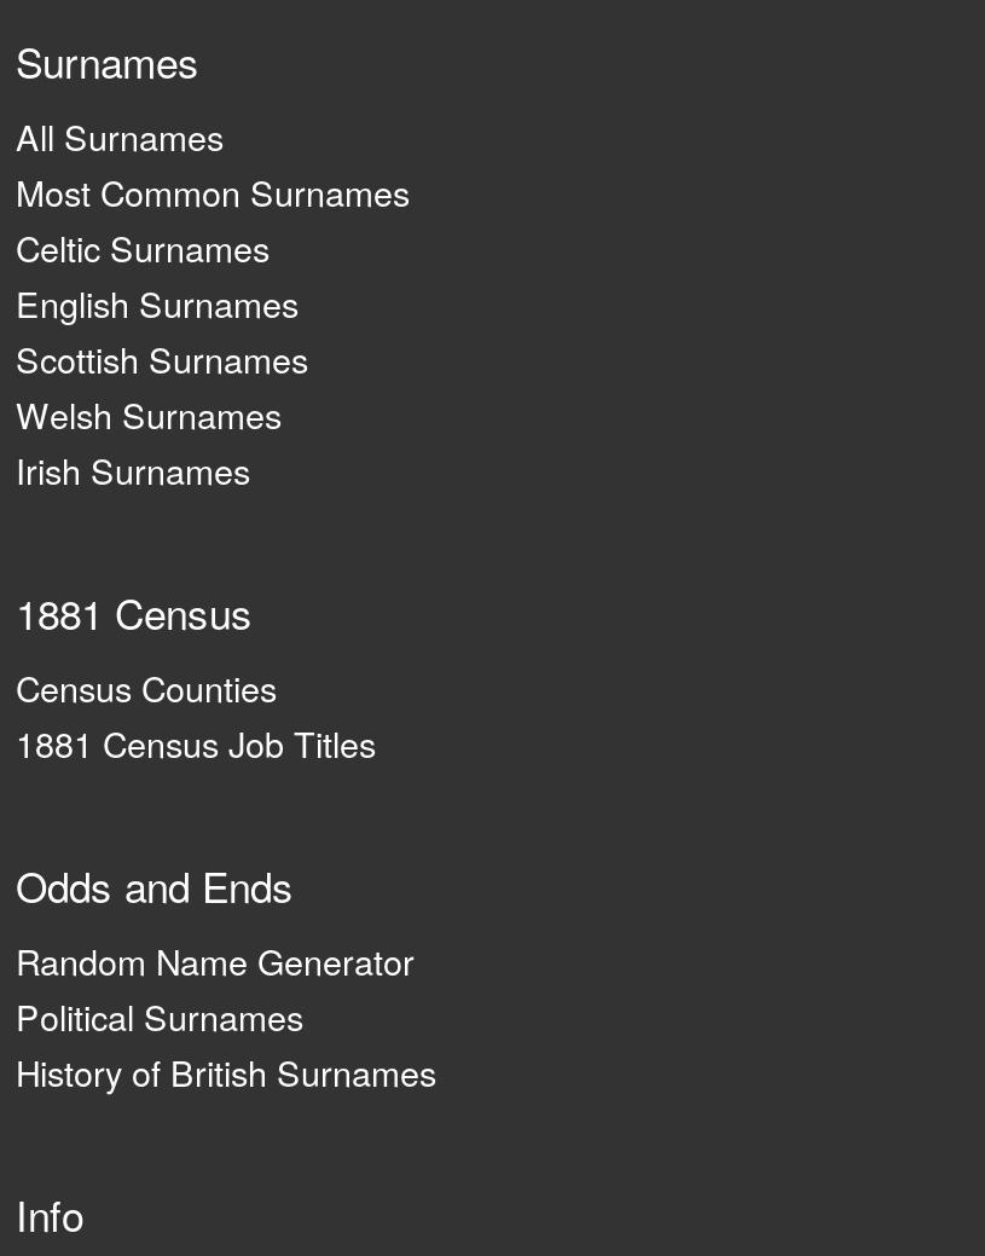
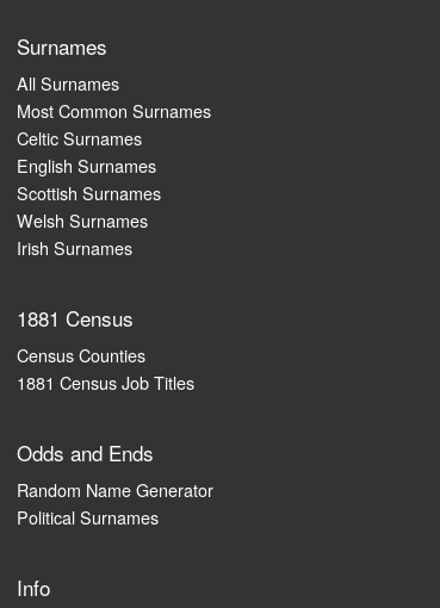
[16,1047,436,1098] History of British Surnames -> none

